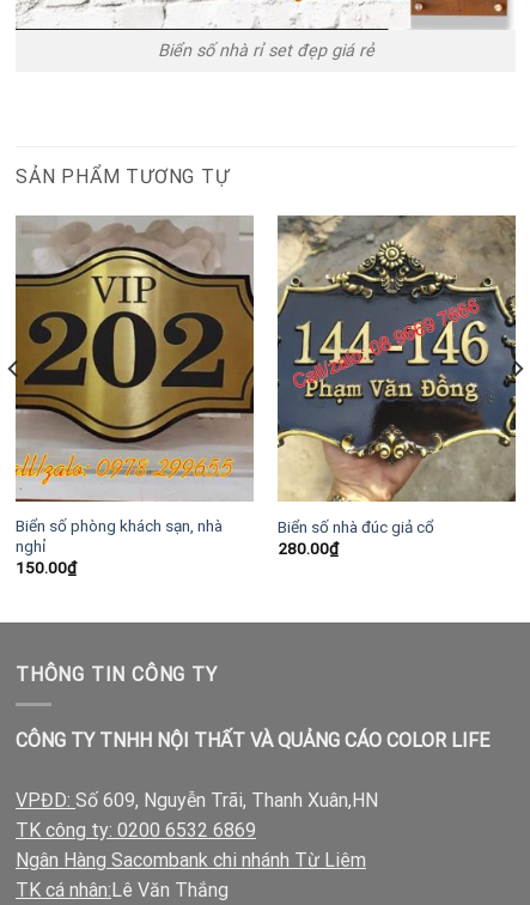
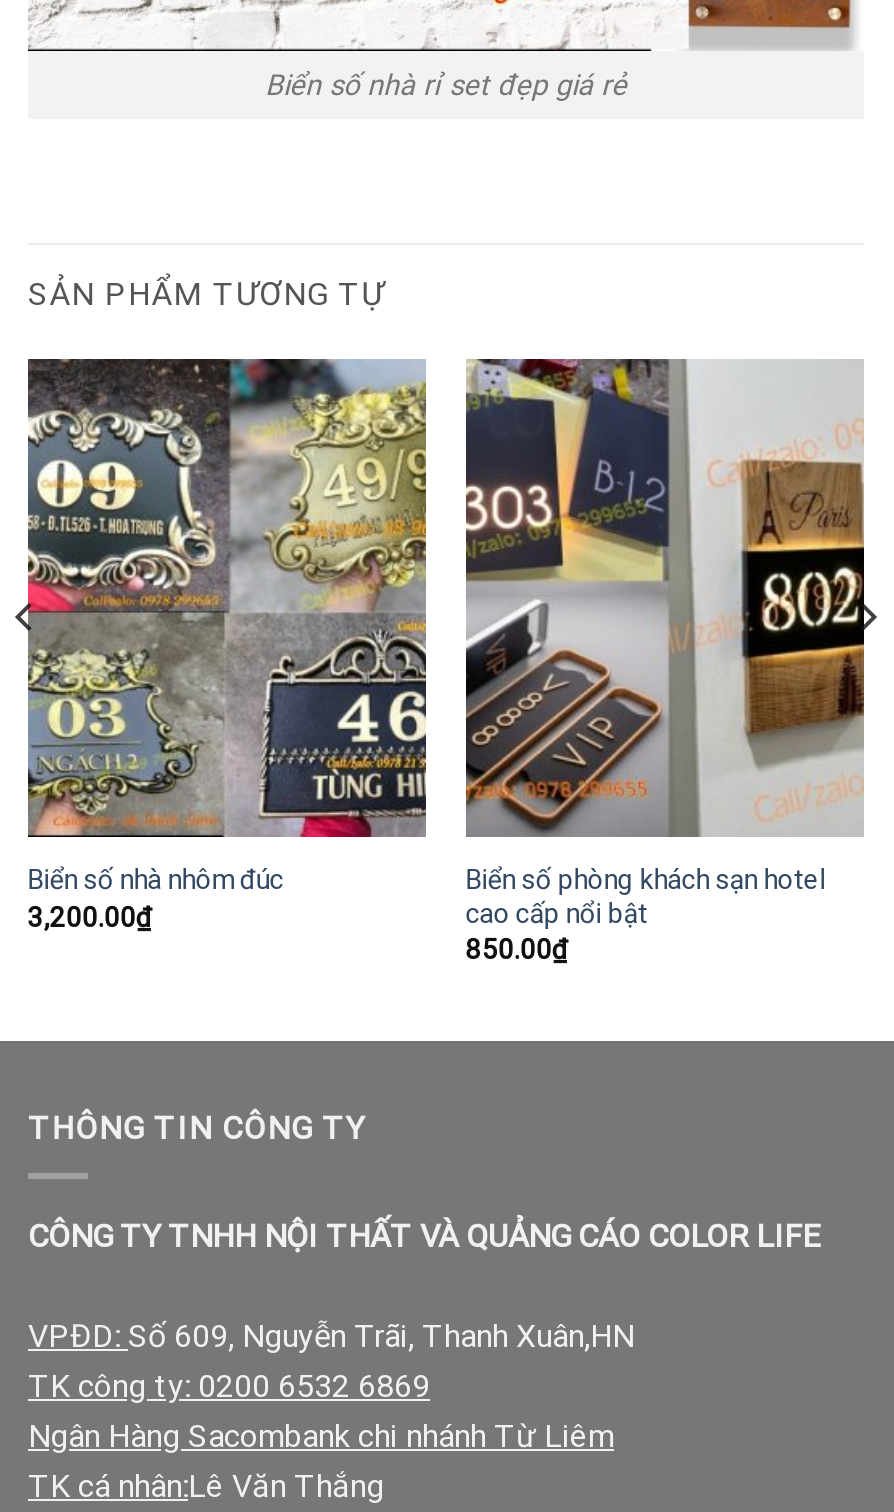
[14,215,255,578] [image] | Biển số phòng khách sạn, nhà | nghỉ | 150.00₫ -> [26,358,428,932] [image] | Biển số nhà nhôm đúc | 3,200.00₫
[276,215,517,558] [image] | Biển số nhà đúc giả cổ | 280.00₫ -> [464,358,866,965] [image] | Biển số phòng khách sạn hotel | cao cấp nổi bật | 850.00₫

